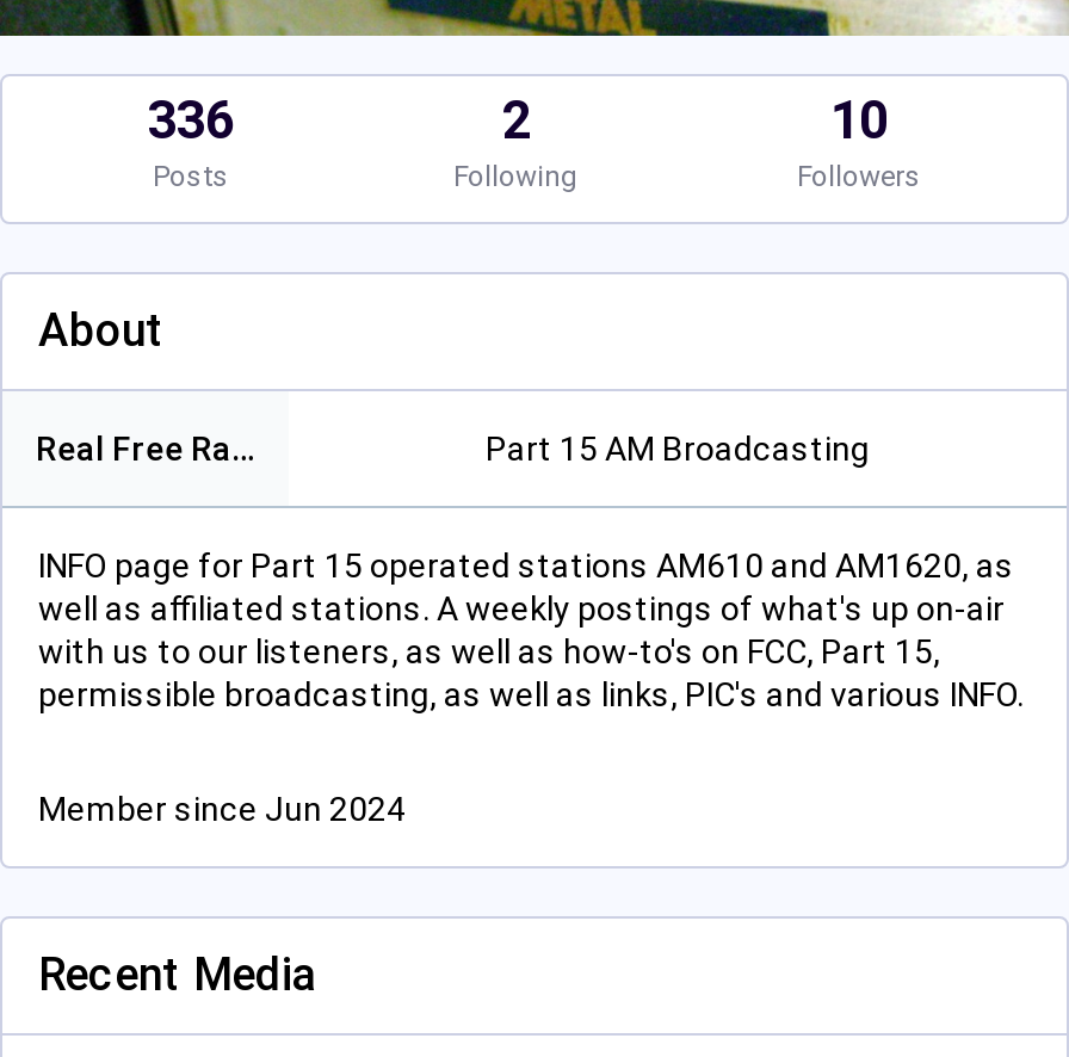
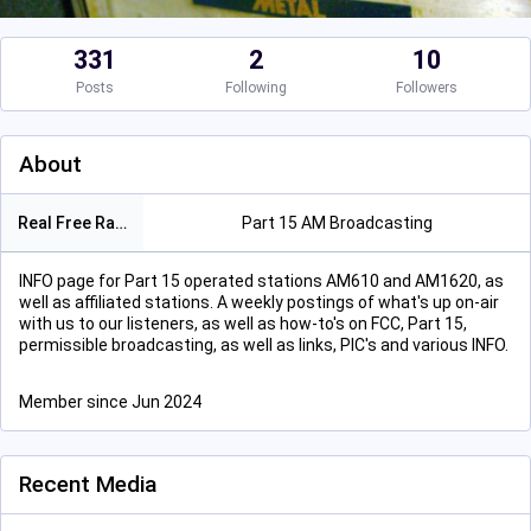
[148,91,234,150] 336 -> [73,45,116,75] 331

